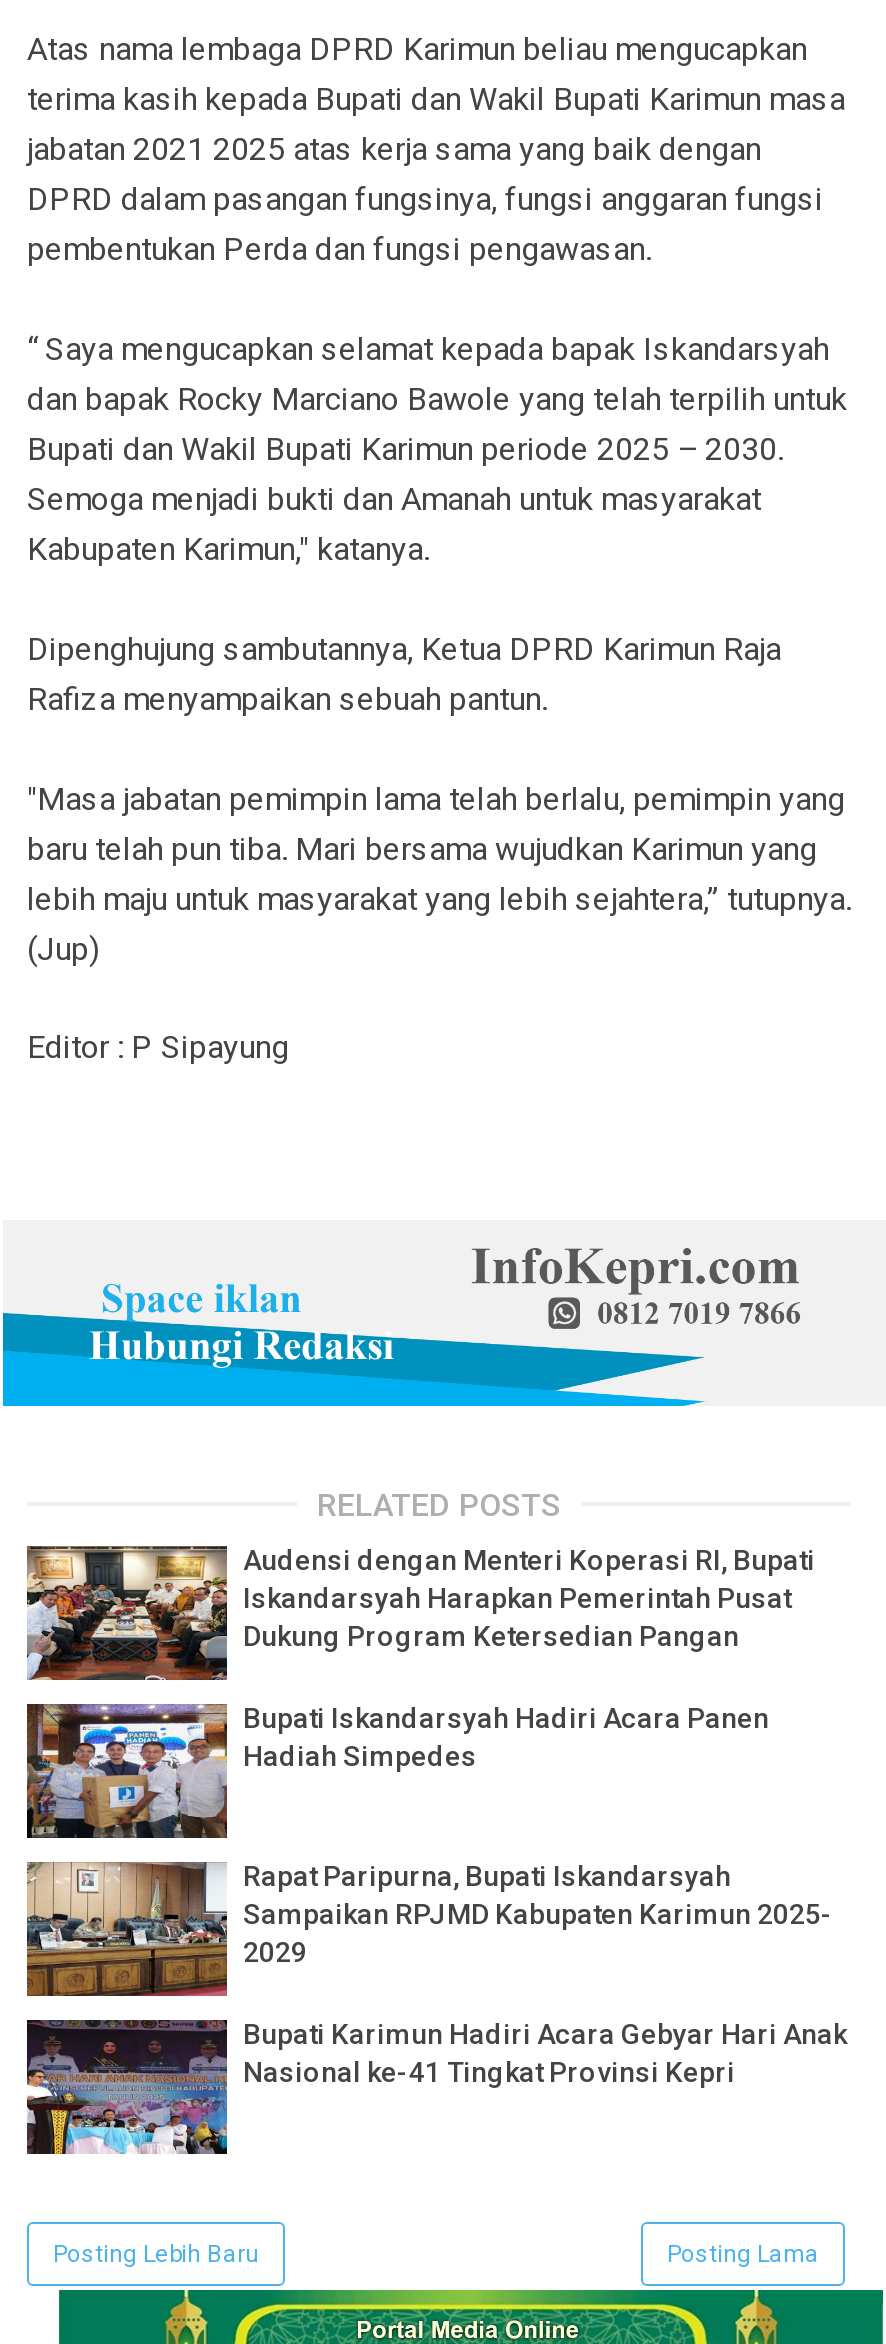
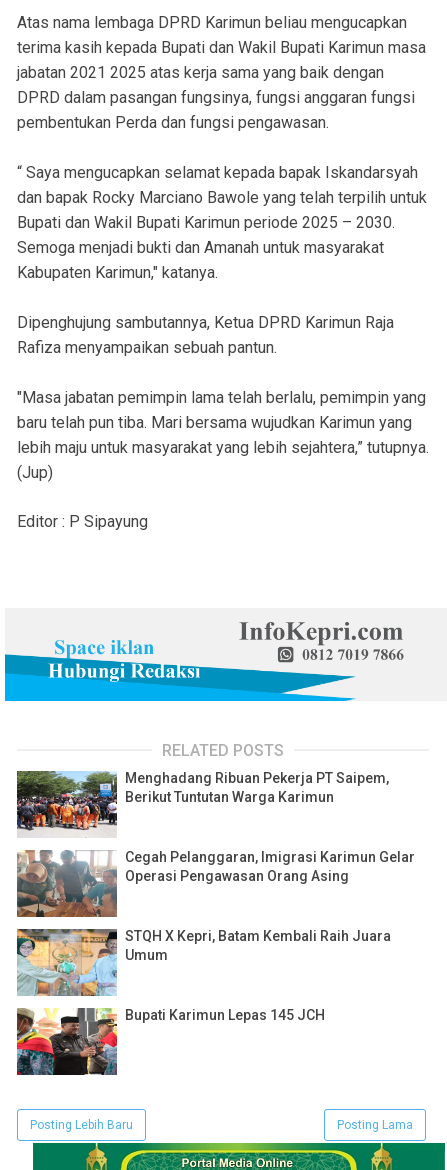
[27,1544,815,1682] [image] | Audensi dengan Menteri Koperasi RI, Bupati | Iskandarsyah Harapkan Pemerintah Pusat | Dukung Program Ketersedian Pangan -> [16,770,389,838] [image] | Menghadang Ribuan Pekerja PT Saipem, | Berikut Tuntutan Warga Karimun
[25,1702,769,1840] [image] | Bupati Iskandarsyah Hadiri Acara Panen | Hadiah Simpedes -> [16,849,415,918] [image] | Cegah Pelanggaran, Imigrasi Karimun Gelar | Operasi Pengawasan Orang Asing
[25,1860,833,1998] [image] | Rapat Paripurna, Bupati Iskandarsyah | Sampaikan RPJMD Kabupaten Karimun 2025- | 2029 -> [16,928,391,996] [image] | STQH X Kepri, Batam Kembali Raih Juara | Umum
[27,2018,847,2156] [image] | Bupati Karimun Hadiri Acara Gebyar Hari Anak | Nasional ke-41 Tingkat Provinsi Kepri -> [16,1007,325,1076] [image] | Bupati Karimun Lepas 145 JCH

